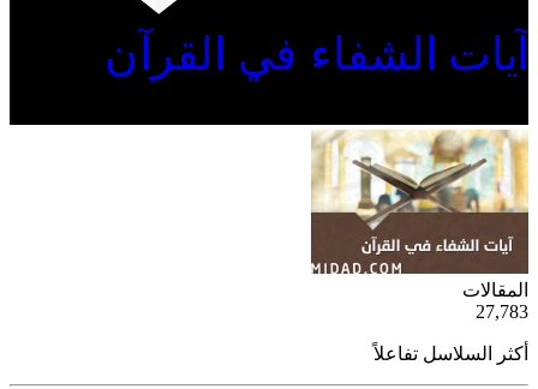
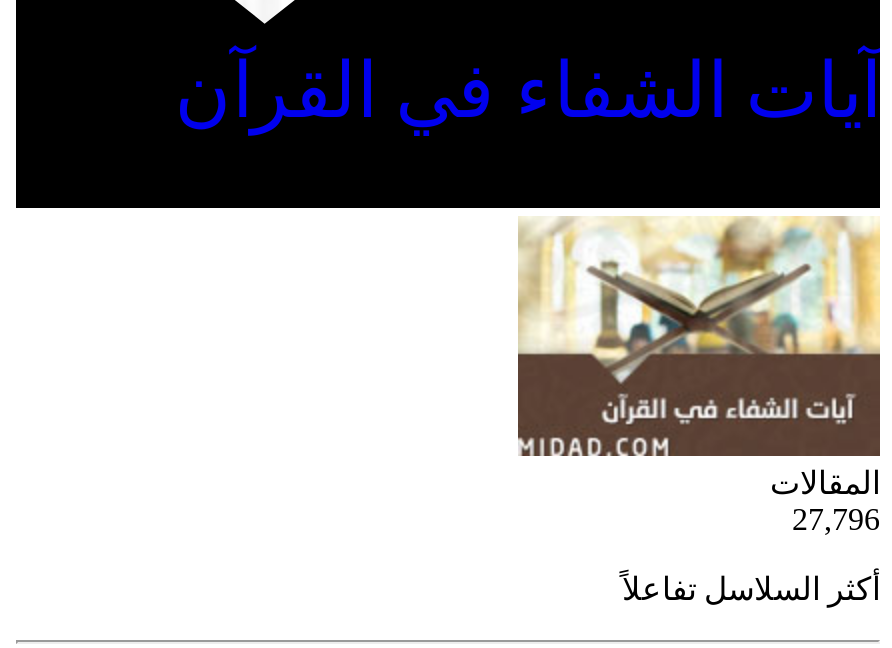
[476,302,528,322] 27,783 -> [792,502,880,536] 27,796

